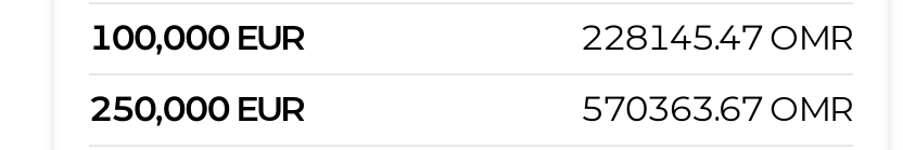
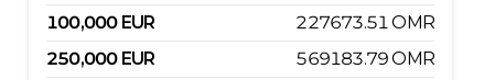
[580,17,853,58] 228145.47 OMR -> [296,12,434,33] 227673.51 OMR
[580,88,853,129] 570363.67 OMR -> [296,48,434,69] 569183.79 OMR

